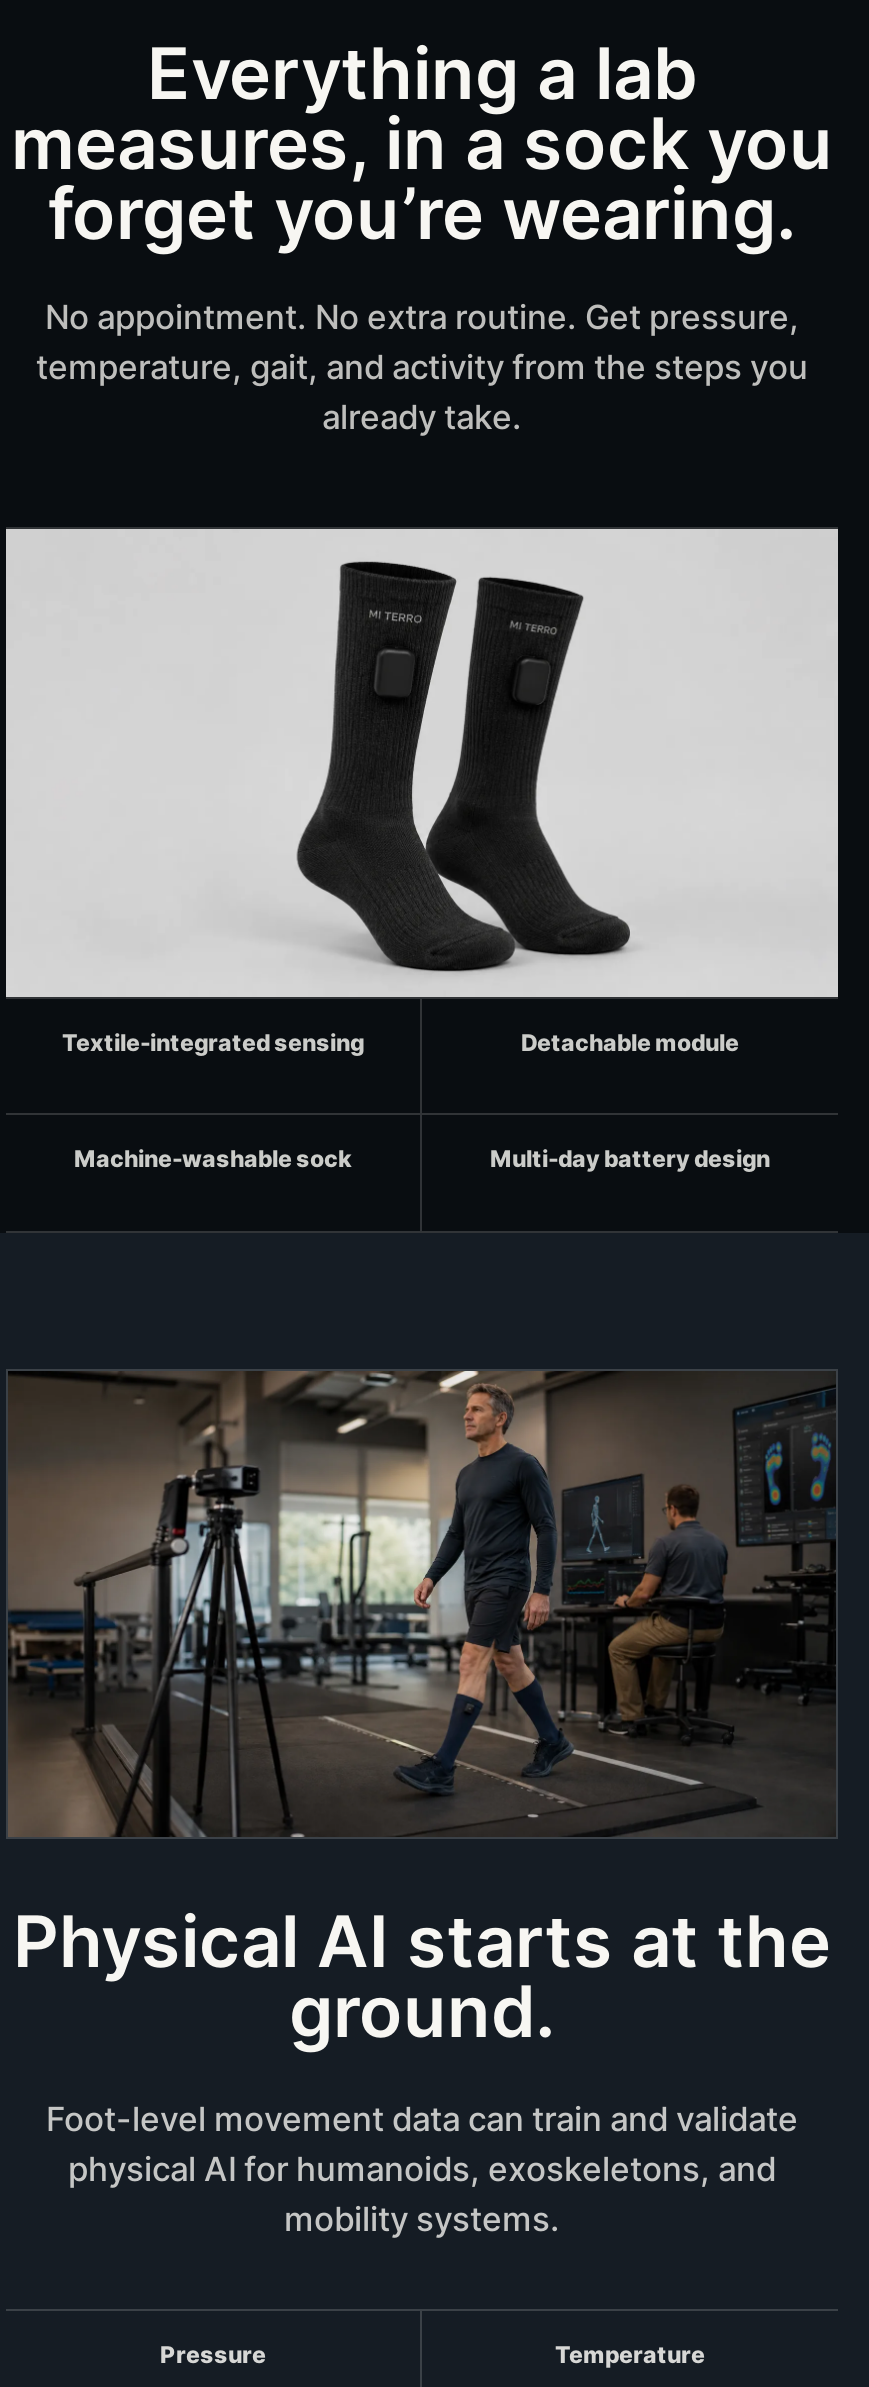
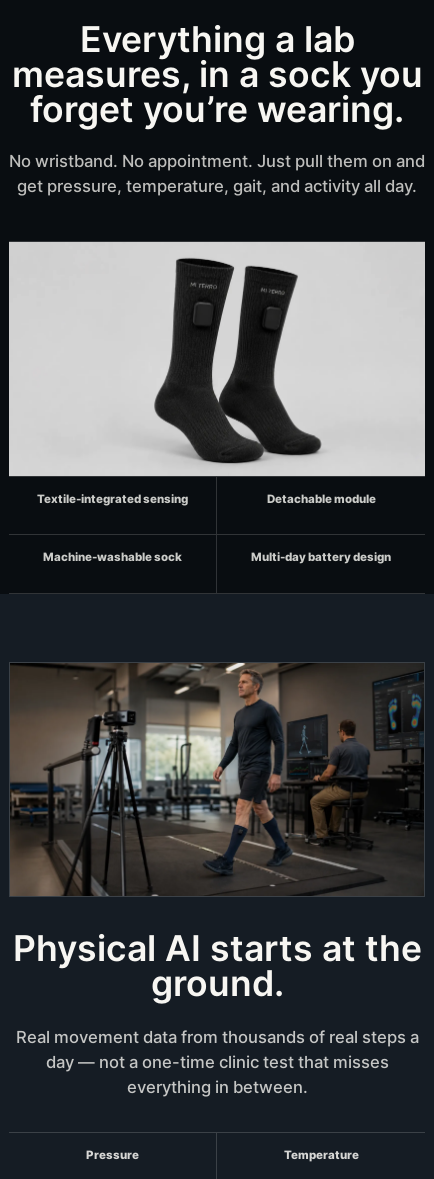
[36,297,808,437] No appointment. No extra routine. Get pressure, | temperature, gait, and activity from the steps you | already take. -> [9,151,425,196] No wristband. No appointment. Just pull them on and | get pressure, temperature, gait, and activity all day.
[46,2099,798,2239] Foot-level movement data can train and validate | physical AI for humanoids, exoskeletons, and | mobility systems. -> [15,1027,418,1097] Real movement data from thousands of real steps a | day — not a one-time clinic test that misses | everything in between.

